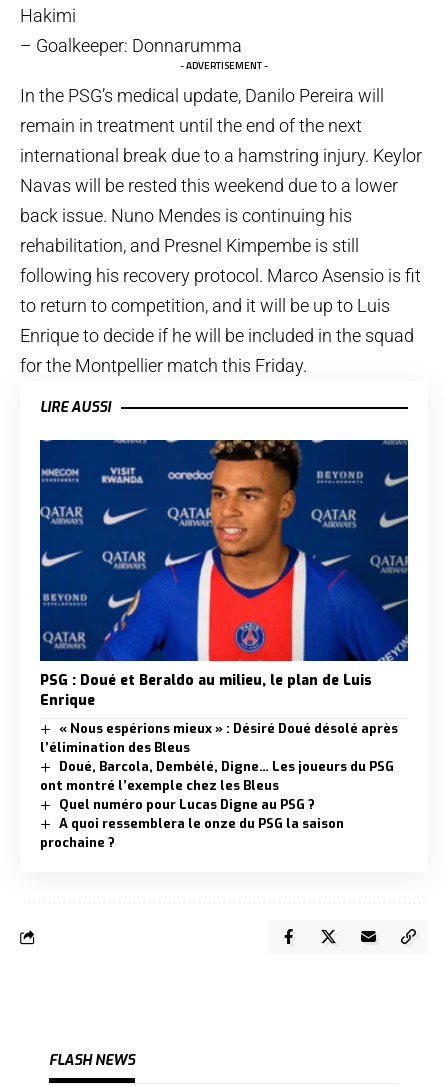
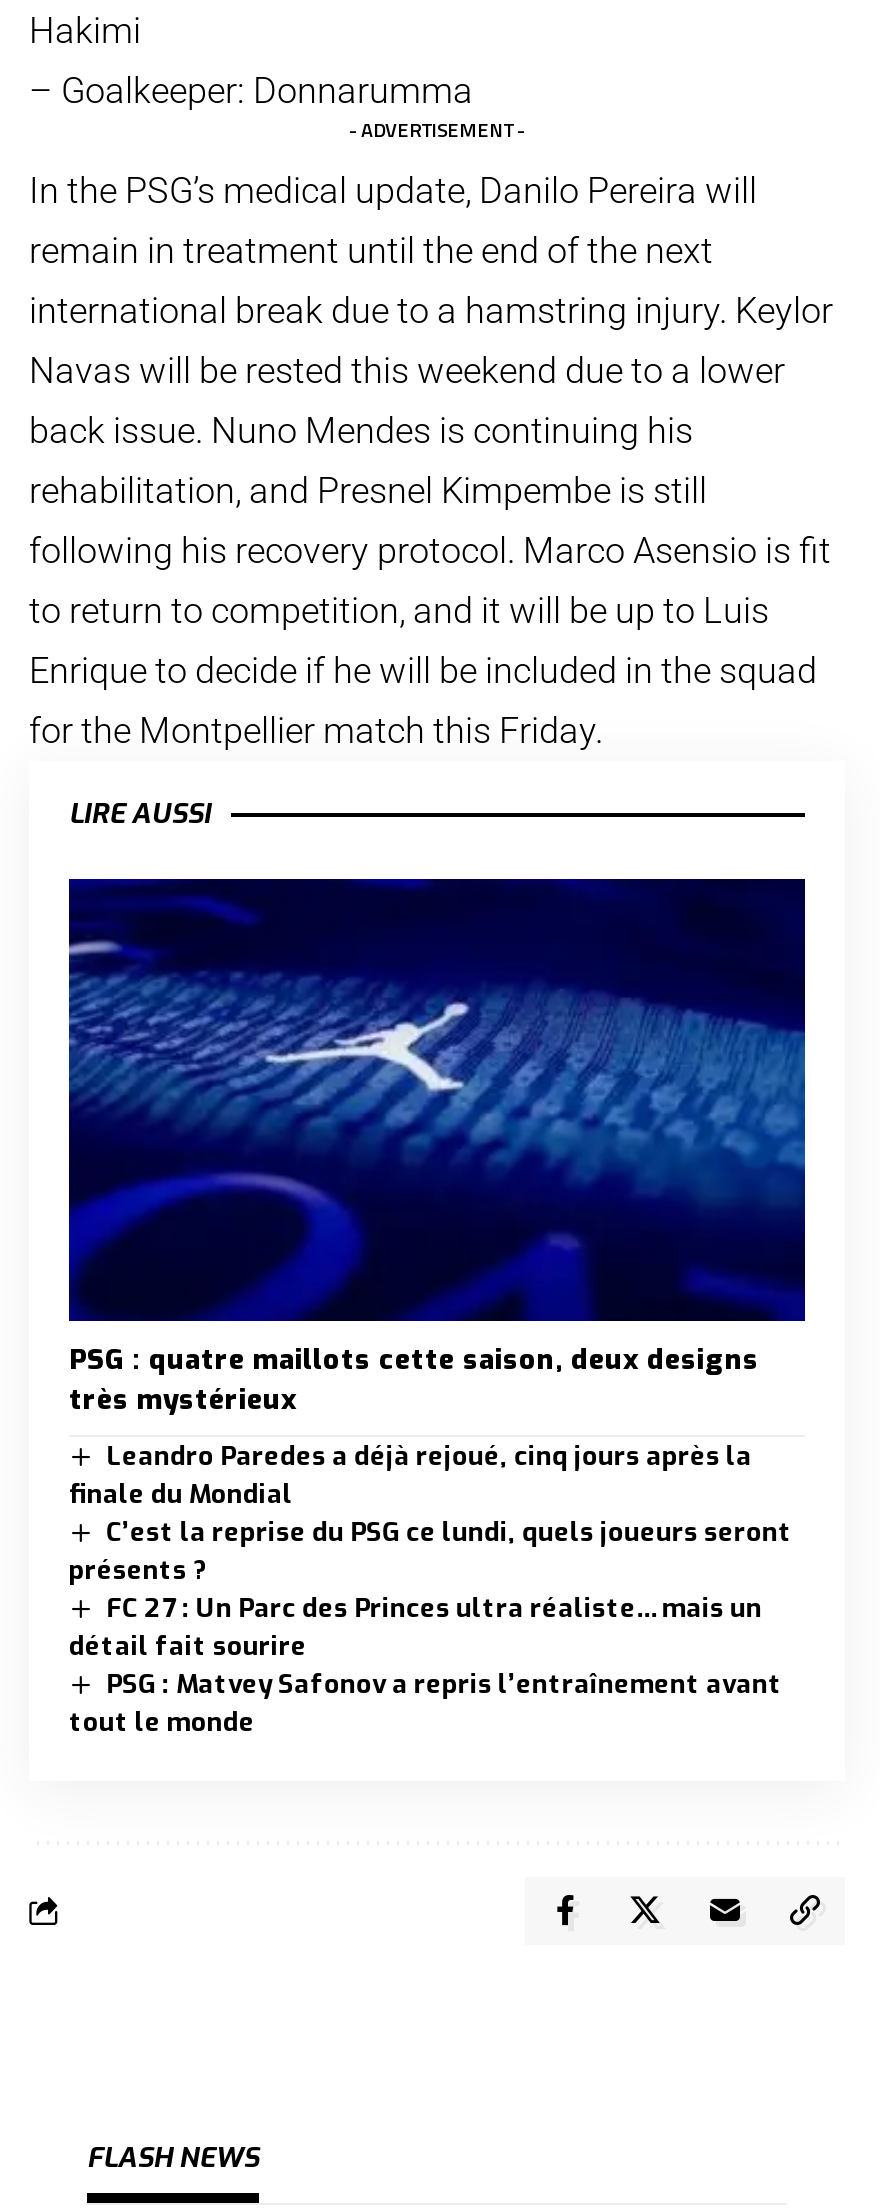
[40,439,409,710] [image] | PSG : Doué et Beraldo au milieu, le plan de Luis | Enrique -> [69,877,805,1419] [image] | PSG : quatre maillots cette saison, deux designs | très mystérieux
[40,720,398,851] « Nous espérions mieux » : Désiré Doué désolé après | l’élimination des Bleus | Doué, Barcola, Dembélé, Digne… Les joueurs du PSG | ont montré l’exemple chez les Bleus | Quel numéro pour Lucas Digne au PSG ? | A quoi ressemblera le onze du PSG la saison | prochaine ? -> [69,1439,792,1739] Leandro Paredes a déjà rejoué, cinq jours après la | finale du Mondial | C’est la reprise du PSG ce lundi, quels joueurs seront | présents ? | FC 27 : Un Parc des Princes ultra réaliste… mais un | détail fait sourire | PSG : Matvey Safonov a repris l’entraînement avant | tout le monde

